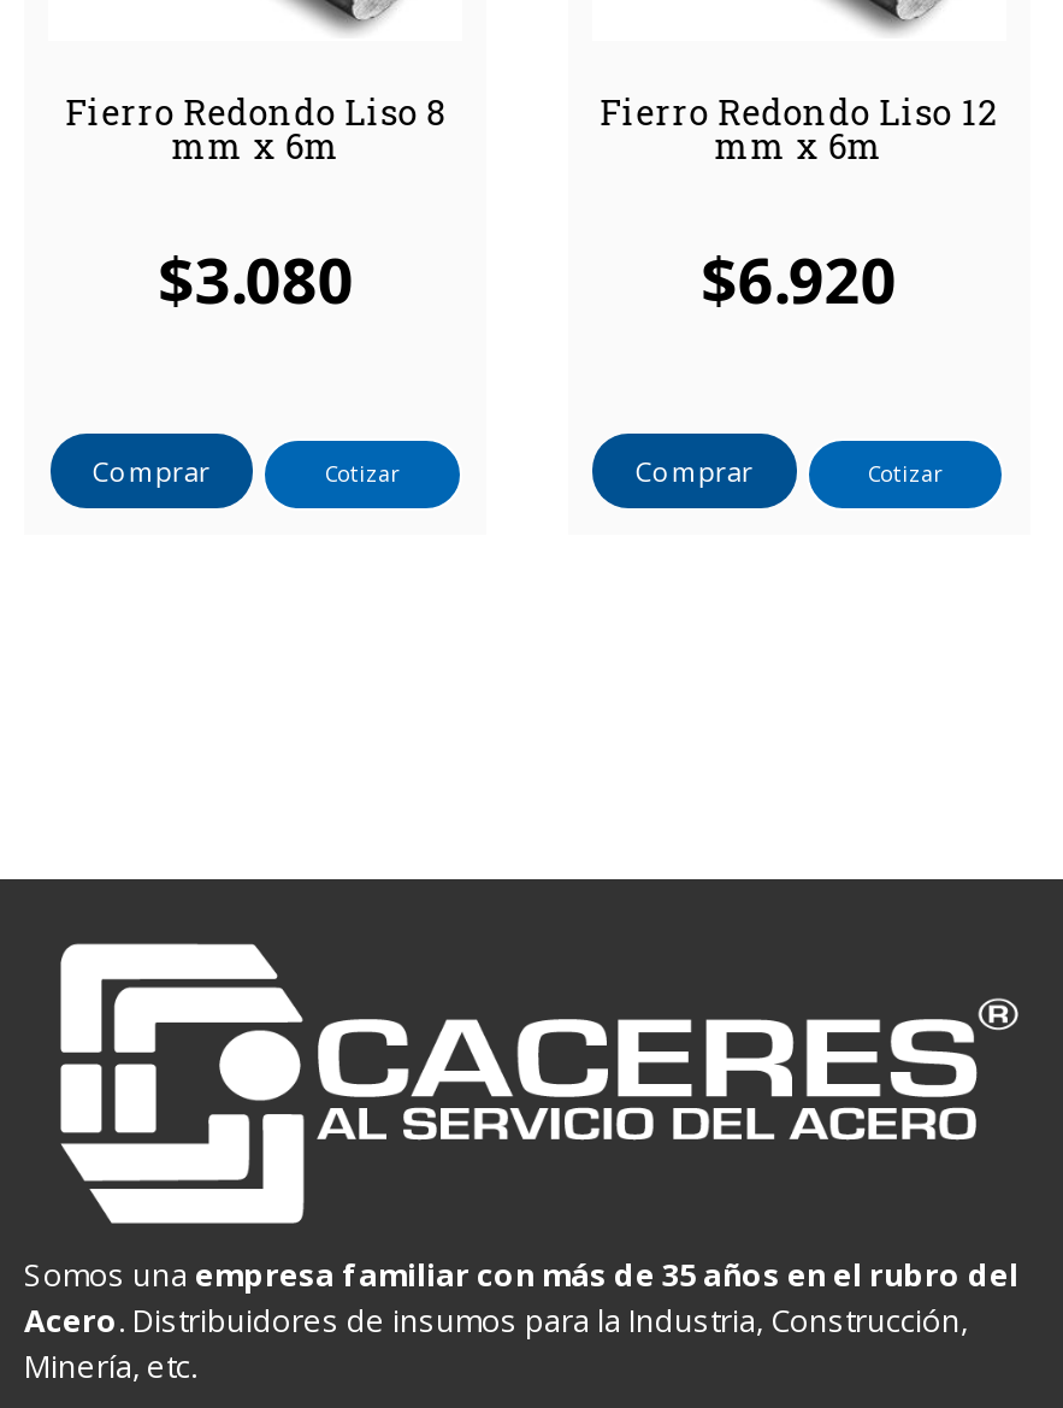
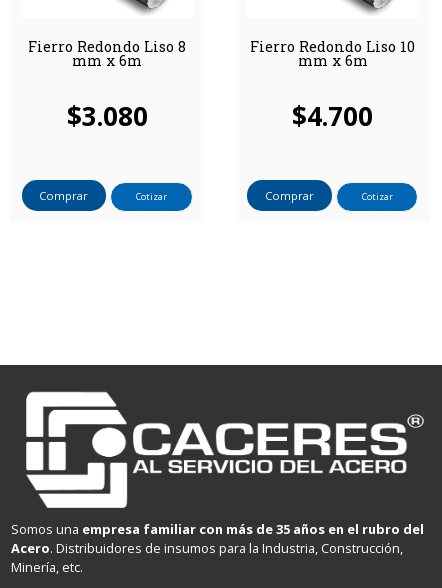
[600,90,997,136] Fierro Redondo Liso 12 -> [250,37,415,56] Fierro Redondo Liso 10
[701,236,896,323] $6.920 -> [292,98,373,134] $4.700

